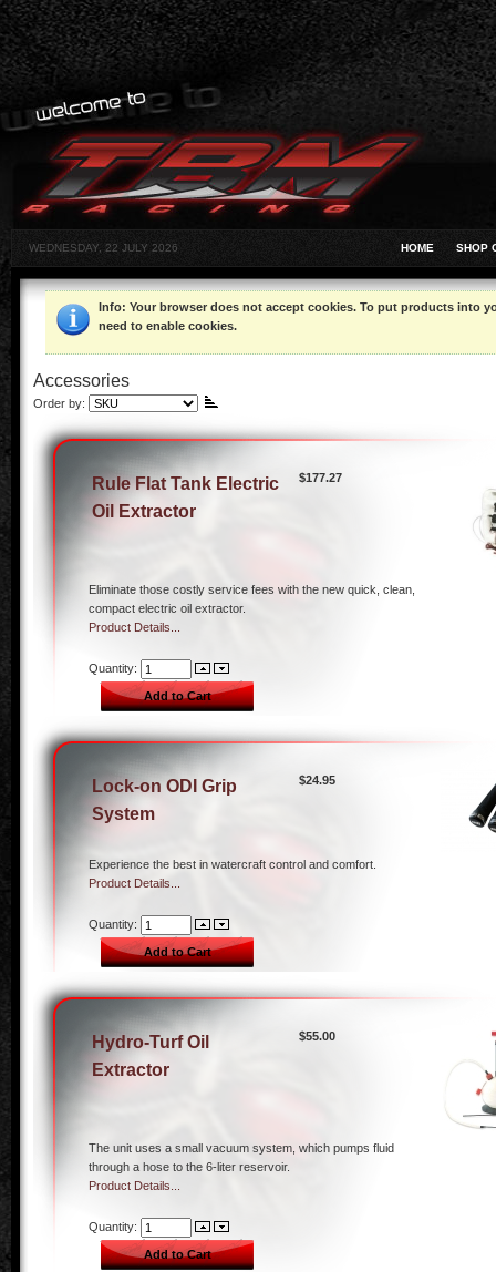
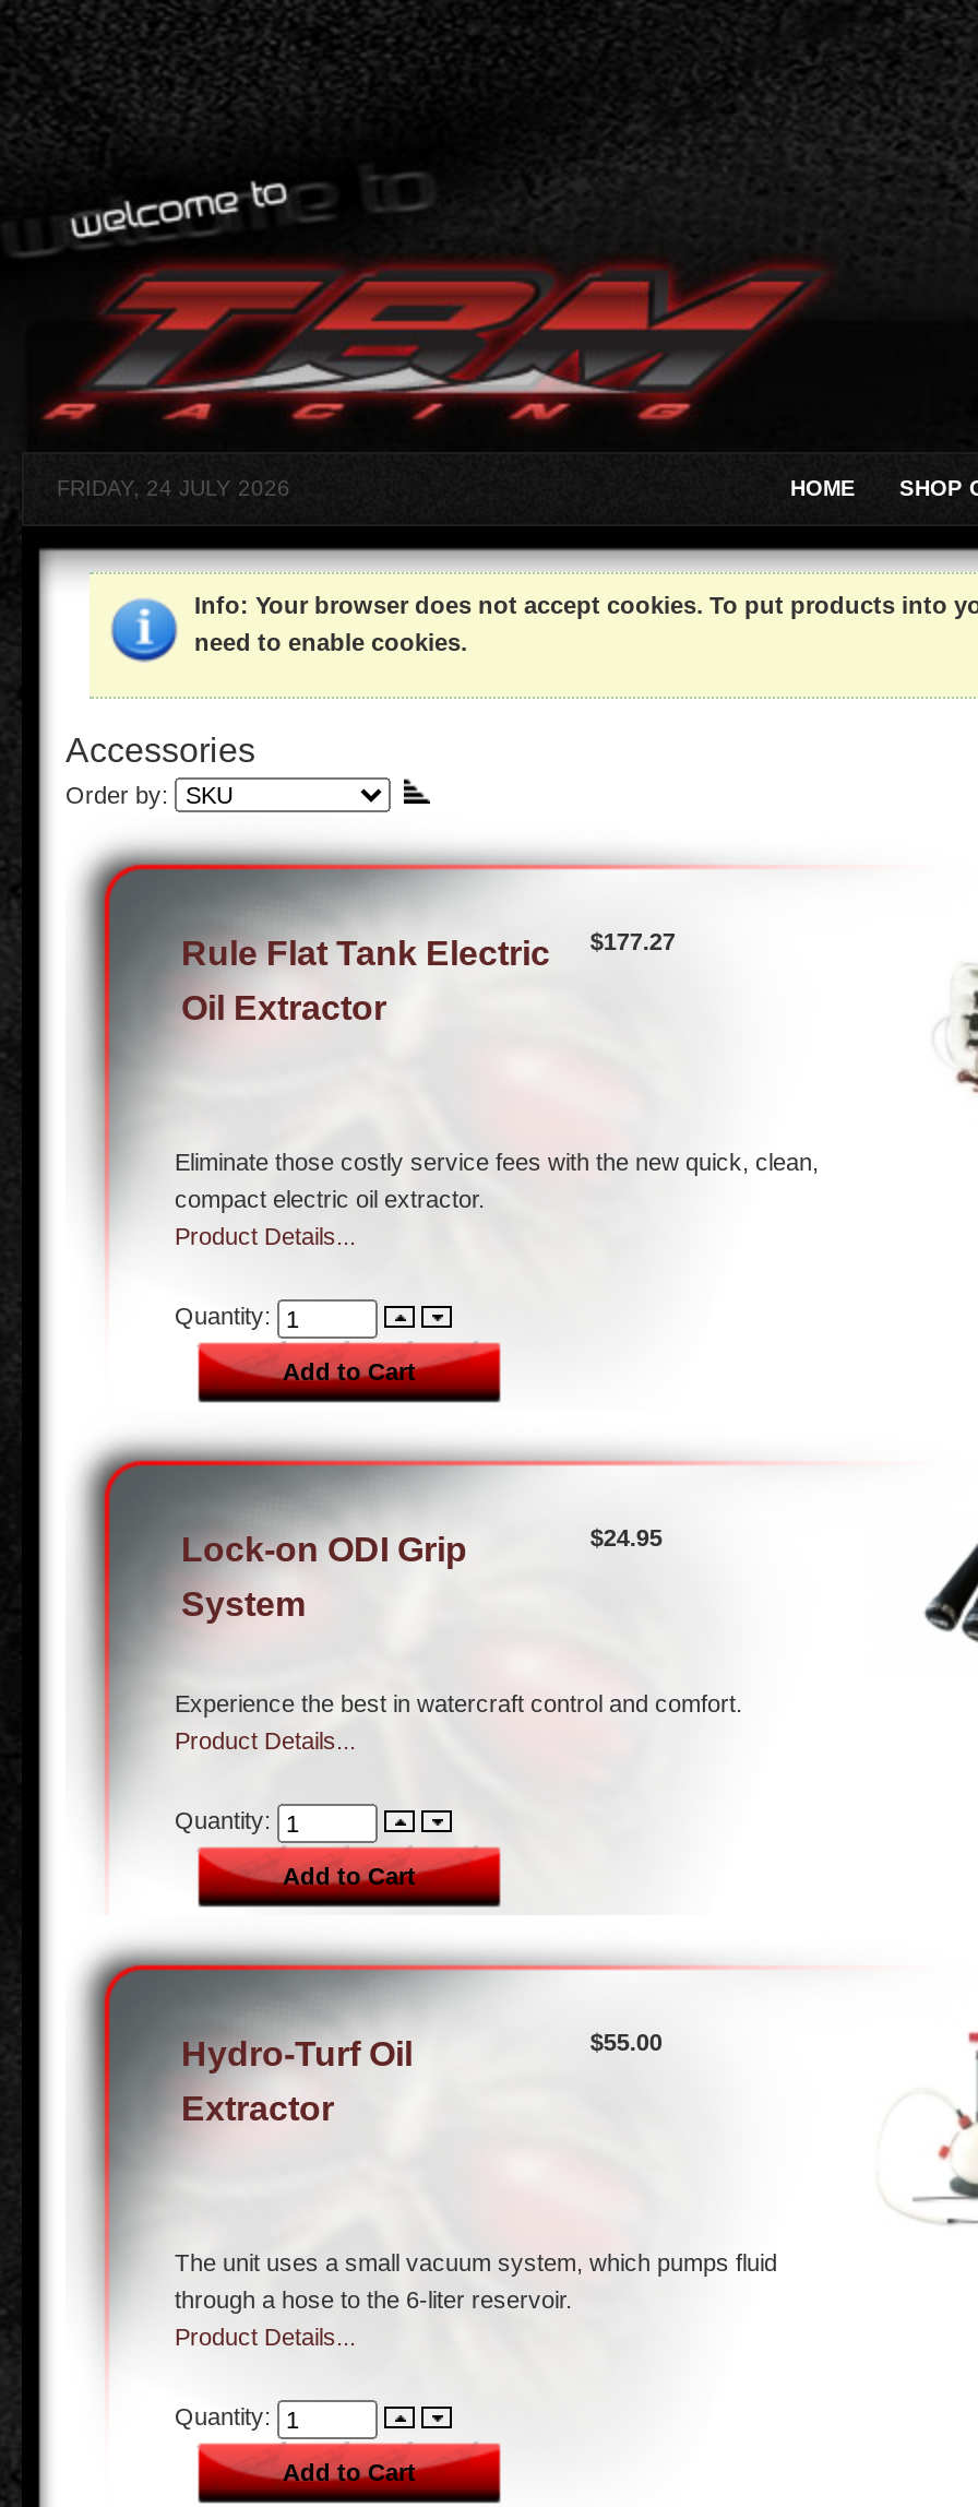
[29,242,178,254] WEDNESDAY, 22 JULY 2026 -> [57,476,290,500] FRIDAY, 24 JULY 2026

